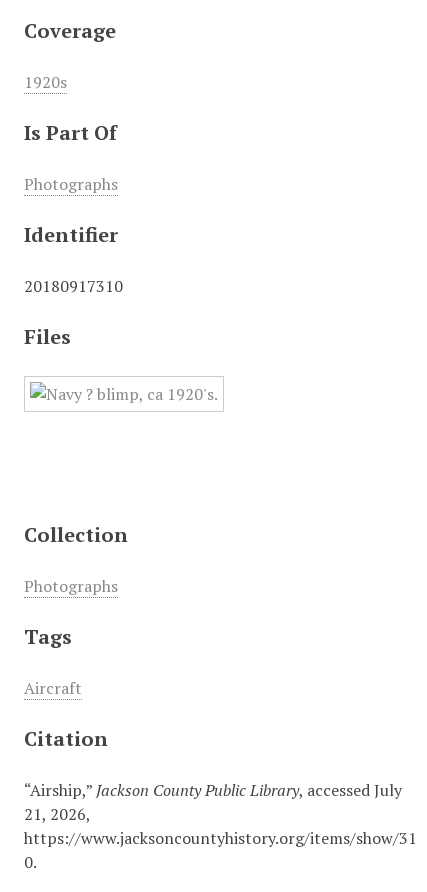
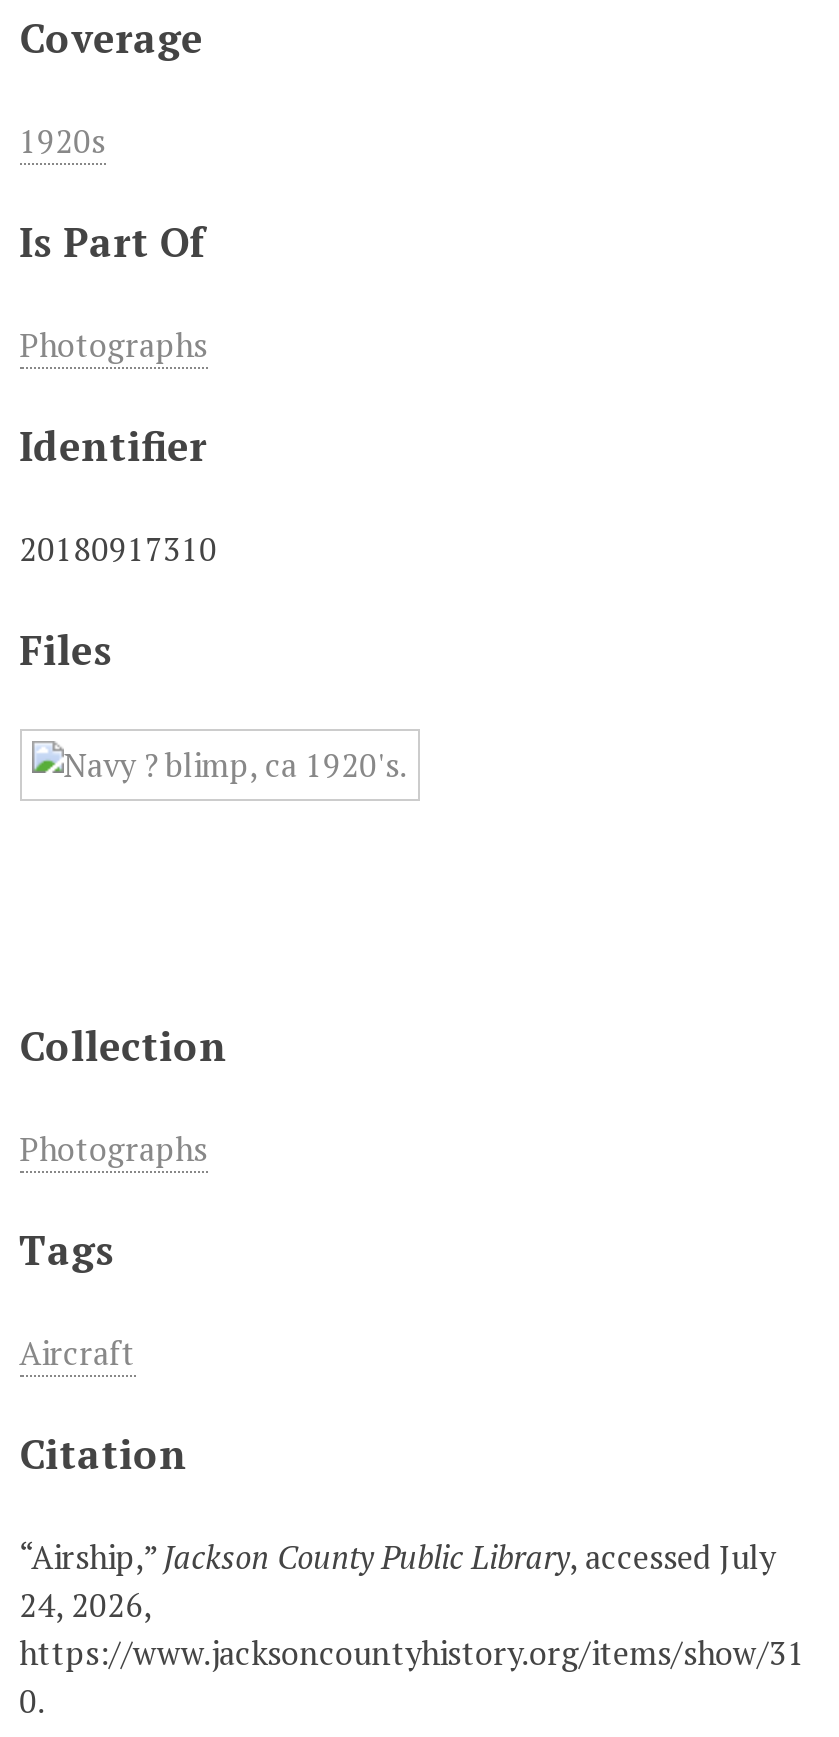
[24,803,90,825] 21, 2026, -> [19,1583,151,1627] 24, 2026,

